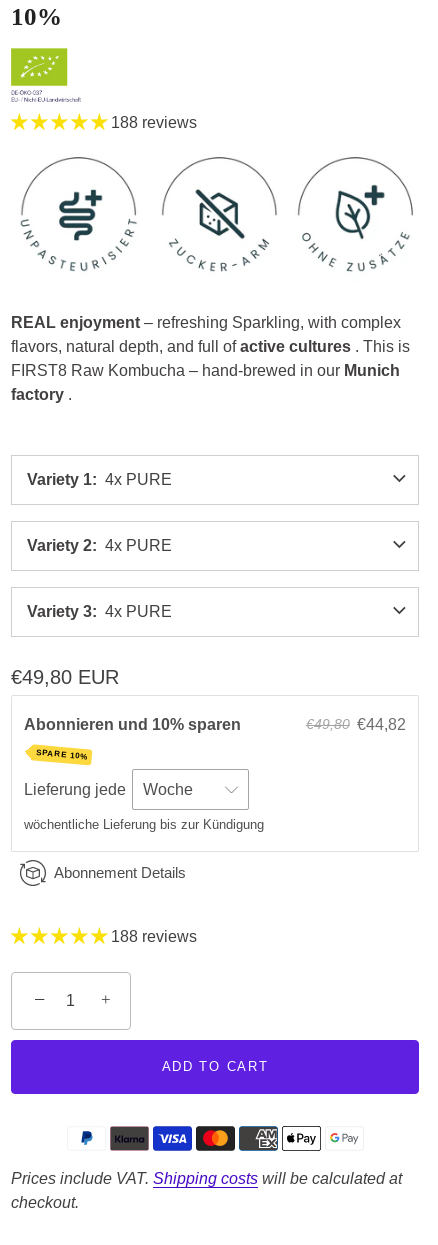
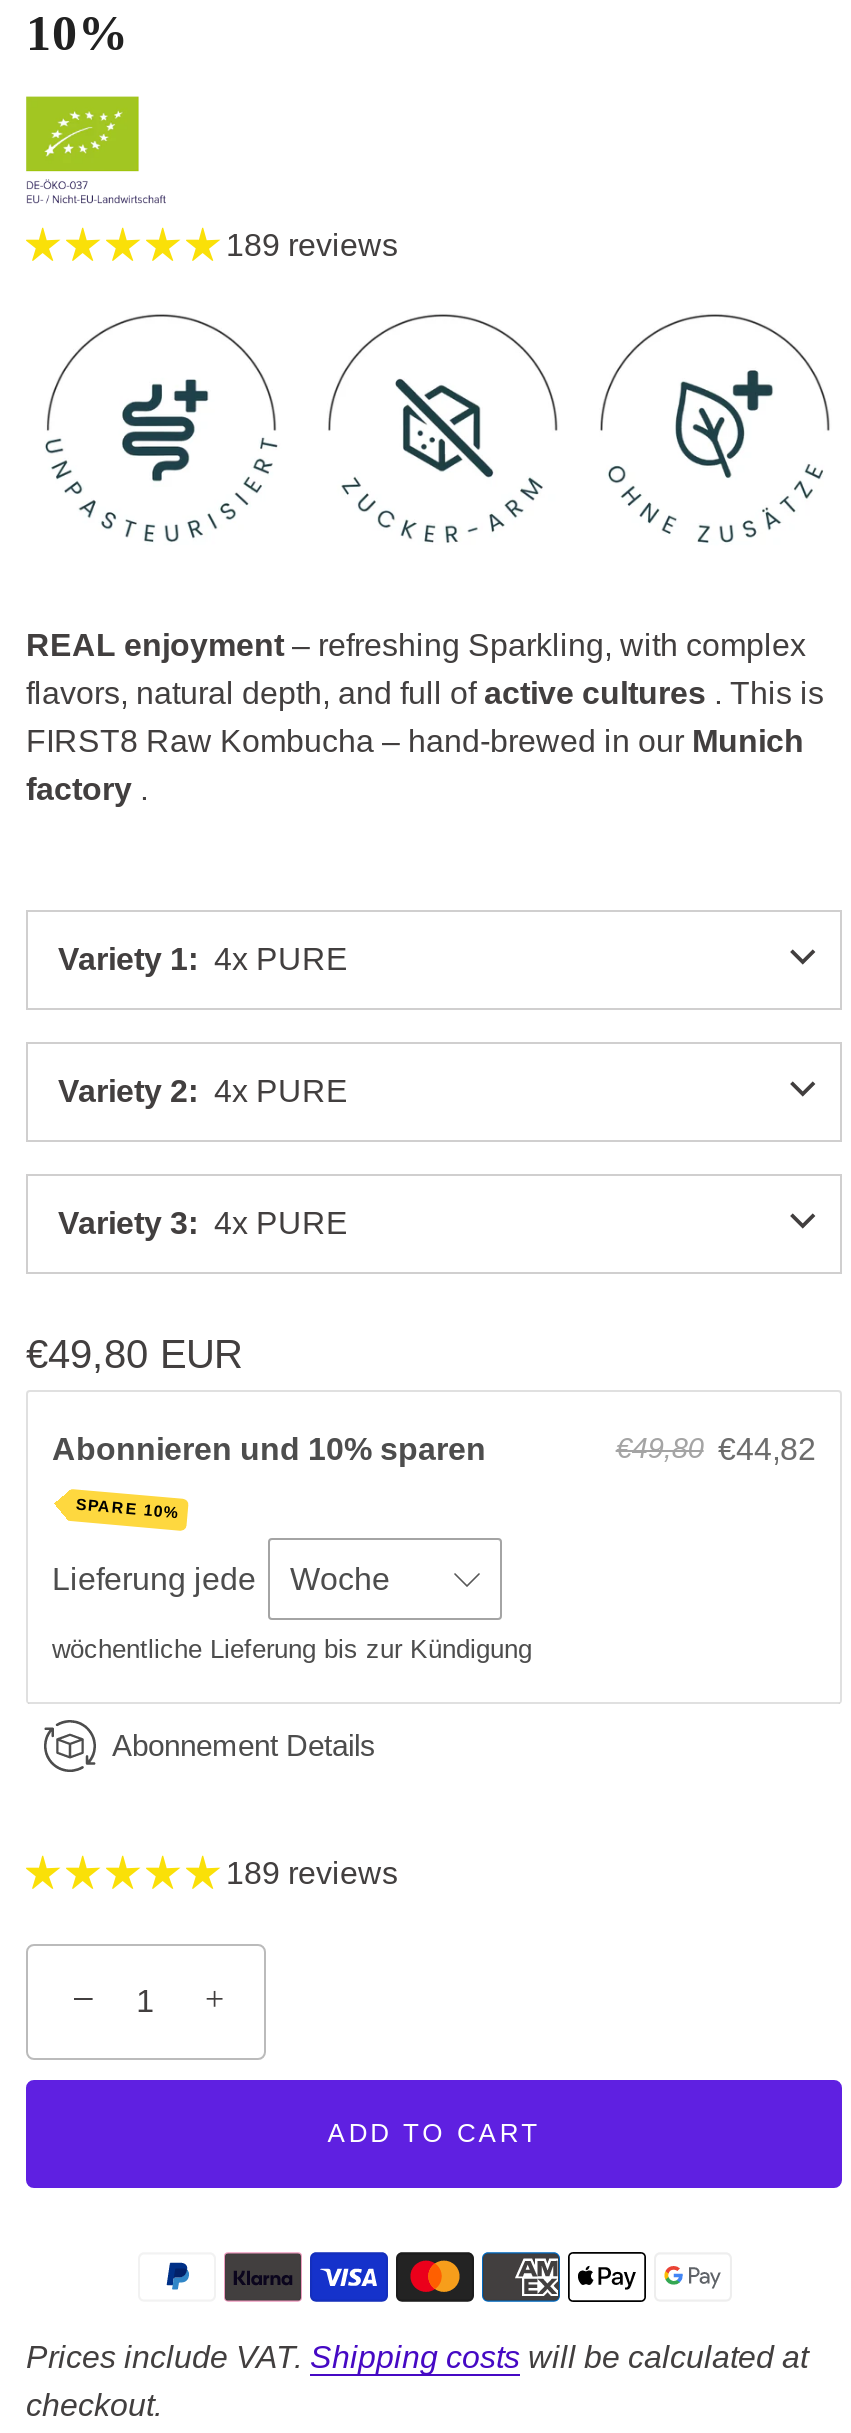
[111,114,197,131] 188 reviews -> [226,228,398,262] 189 reviews
[111,928,197,945] 188 reviews -> [226,1856,398,1890] 189 reviews

